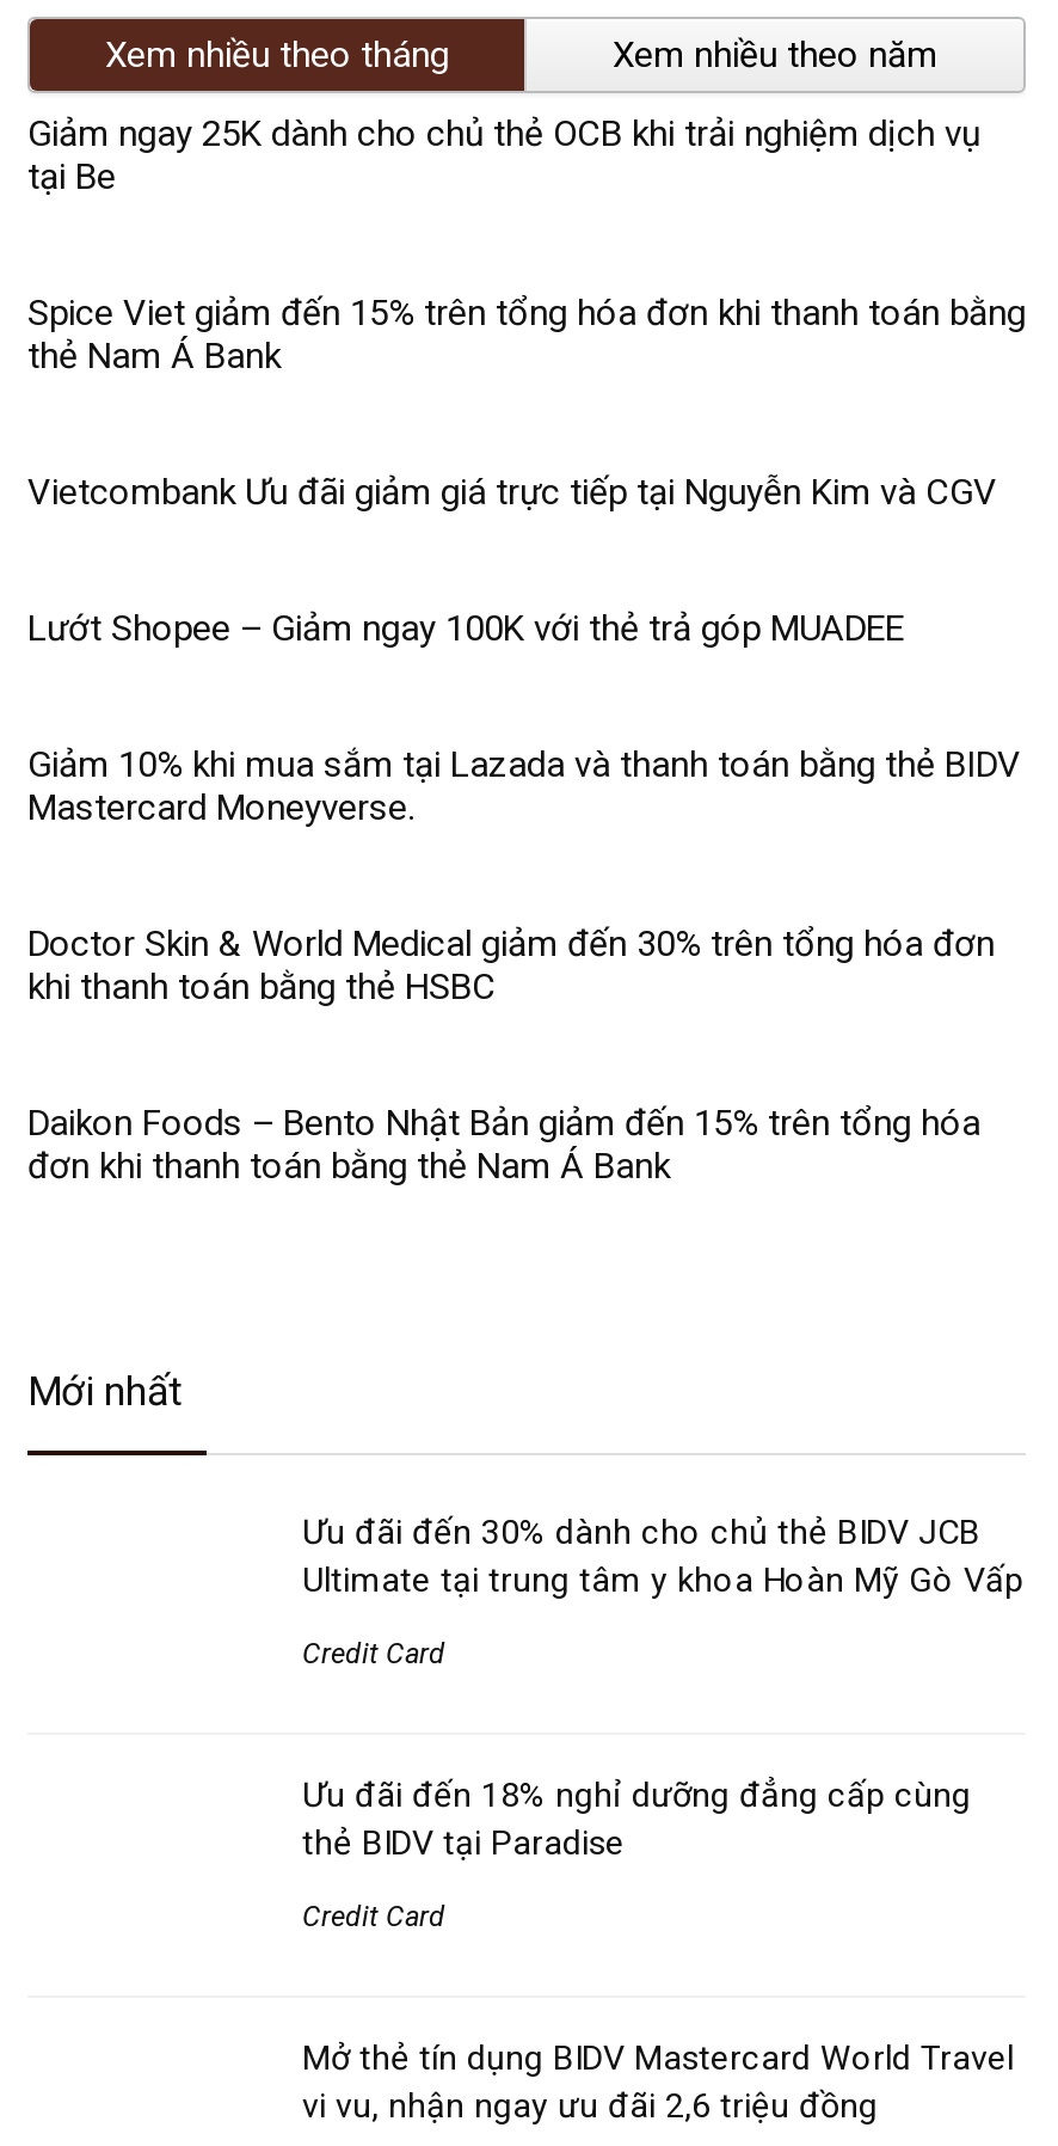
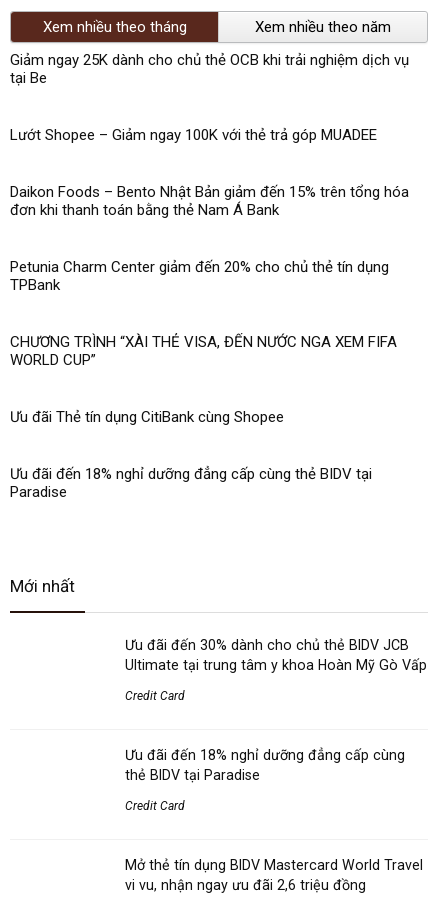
[27,292,1026,514] Spice Viet giảm đến 15% trên tổng hóa đơn khi thanh toán bằng | thẻ Nam Á Bank | Vietcombank Ưu đãi giảm giá trực tiếp tại Nguyễn Kim và CGV -> none
moved [27,607,904,650] -> [10,126,377,144]: Lướt Shopee – Giảm ngay 100K với thẻ trả góp MUADEE
[27,744,1021,1009] Giảm 10% khi mua sắm tại Lazada và thanh toán bằng thẻ BIDV | Mastercard Moneyverse. | Doctor Skin & World Medical giảm đến 30% trên tổng hóa đơn | khi thanh toán bằng thẻ HSBC -> none
moved [27,1102,980,1188] -> [10,183,409,219]: Daikon Foods – Bento Nhật Bản giảm đến 15% trên tổng hóa | đơn khi thanh toán bằng thẻ Nam Á Bank
none -> [10,258,397,501] Petunia Charm Center giảm đến 20% cho chủ thẻ tín dụng | TPBank | CHƯƠNG TRÌNH “XÀI THẺ VISA, ĐẾN NƯỚC NGA XEM FIFA | WORLD CUP” | Ưu đãi Thẻ tín dụng CitiBank cùng Shopee | Ưu đãi đến 18% nghỉ dưỡng đẳng cấp cùng thẻ BIDV tại | Paradise

